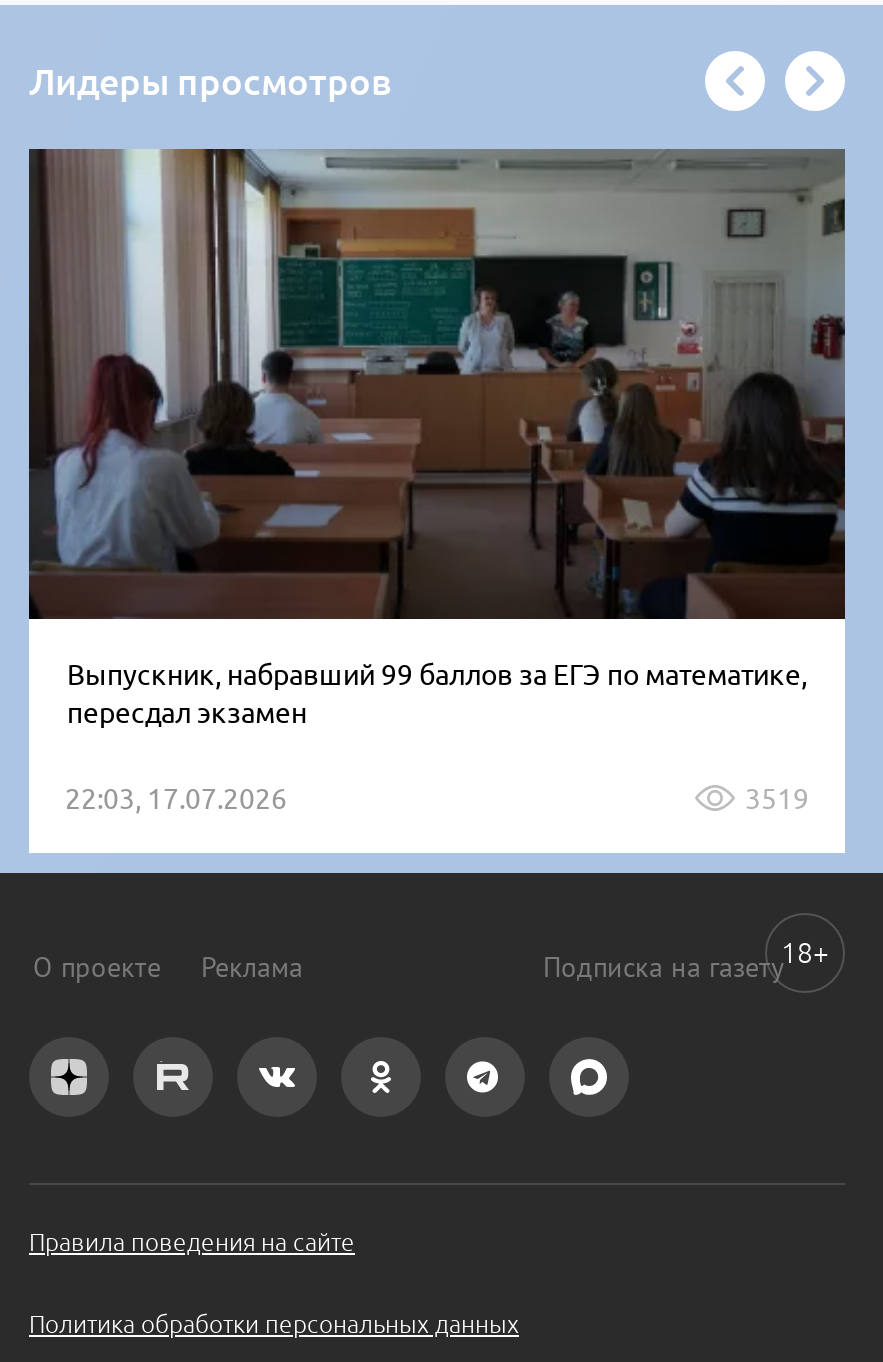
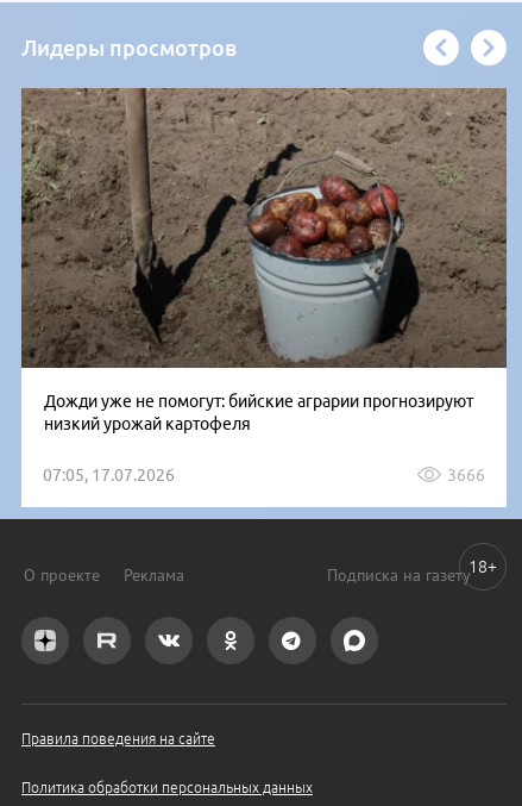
[29,149,845,728] [image] | Выпускник, набравший 99 баллов за ЕГЭ по математике, | пересдал экзамен -> [21,87,508,433] [image] | Дожди уже не помогут: бийские аграрии прогнозируют | низкий урожай картофеля
[65,782,809,814] 22:03, 17.07.2026 | 3519 -> [43,465,485,484] 07:05, 17.07.2026 | 3666

